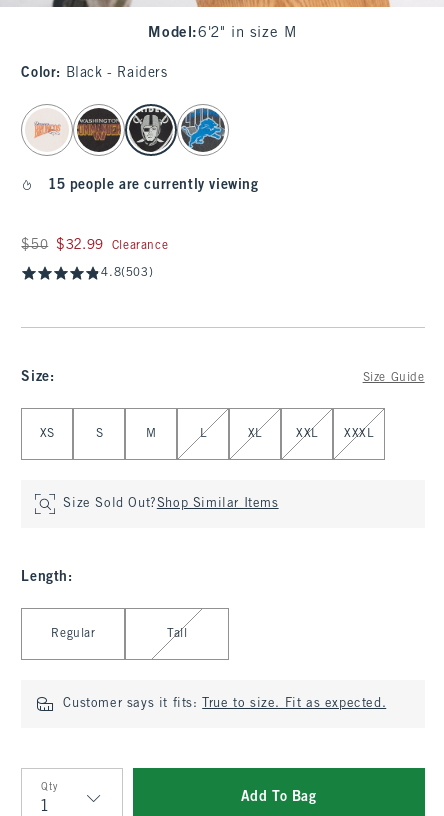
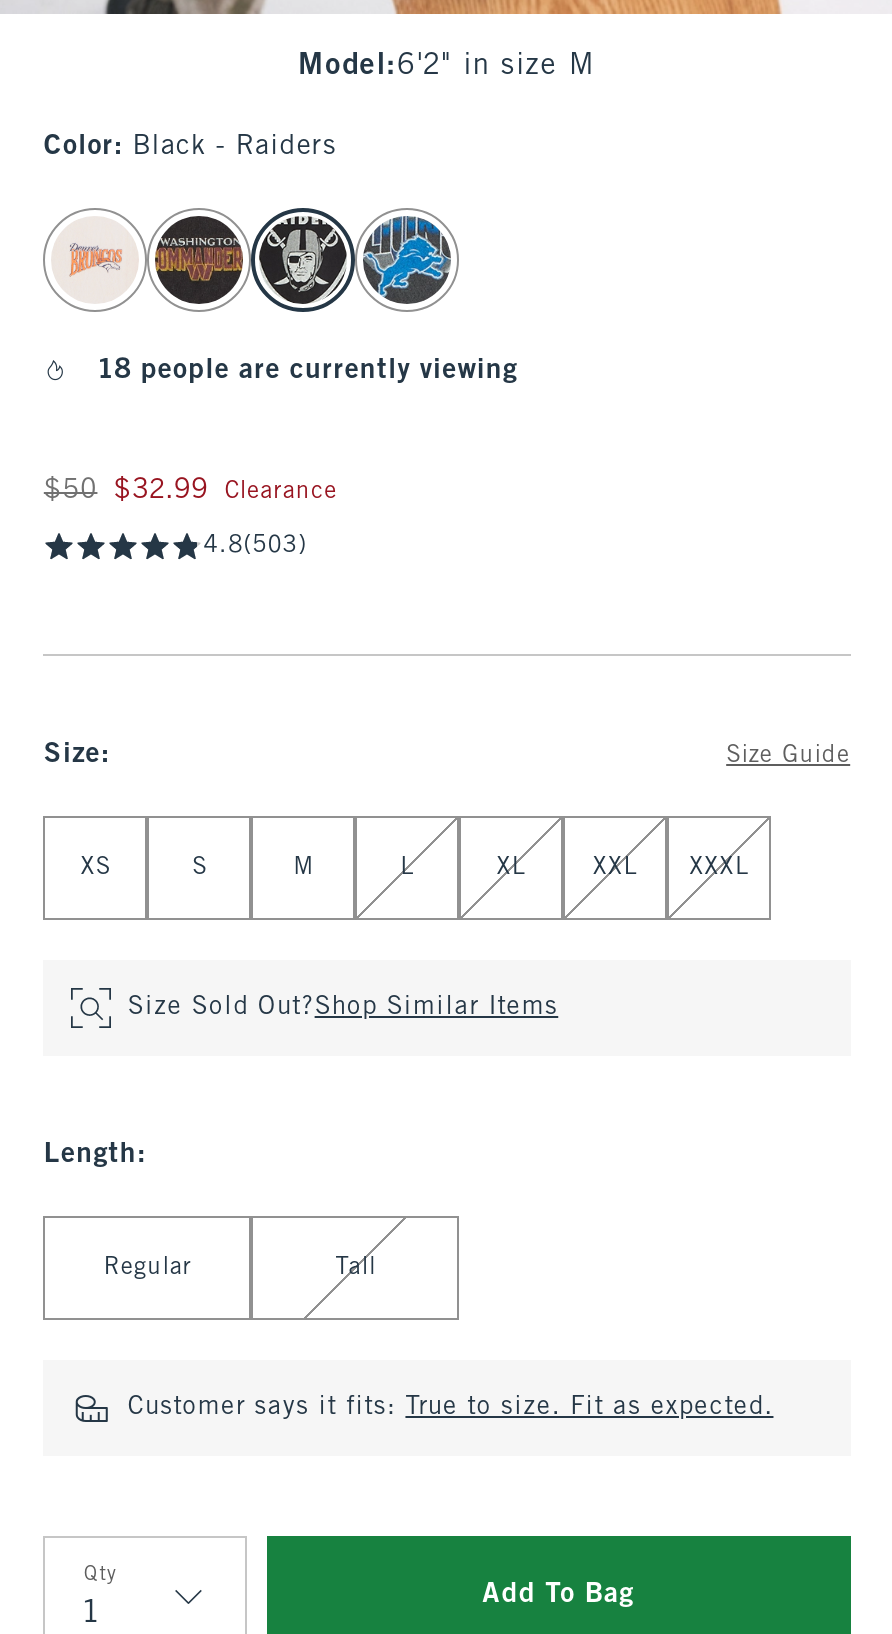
[49,179,259,192] 15 people are currently viewing -> [99,358,518,384] 18 people are currently viewing

